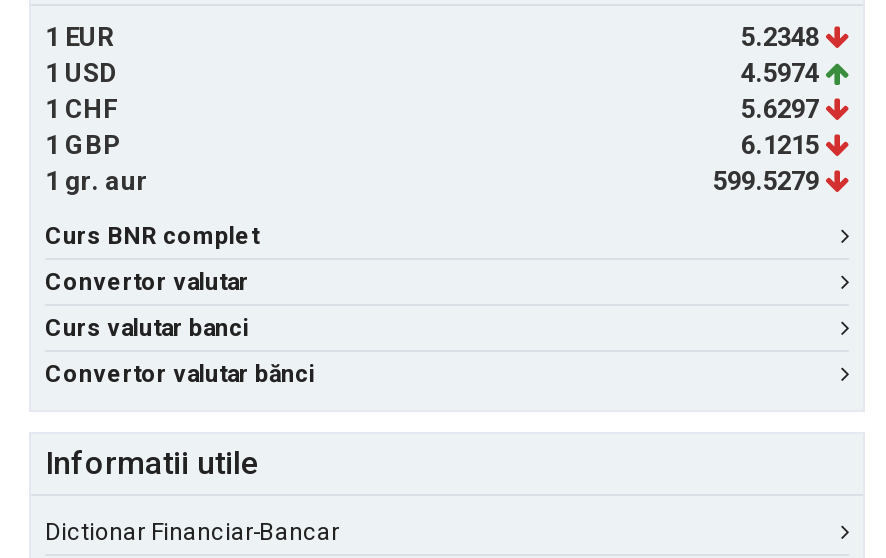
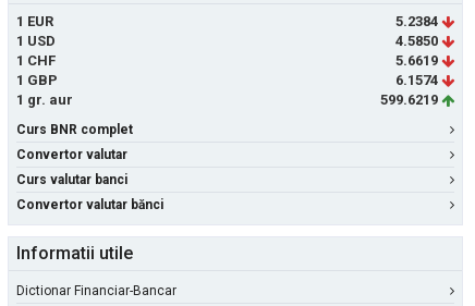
[741,22,819,52] 5.2348 -> [395,13,438,29] 5.2384
[741,58,819,88] 4.5974 -> [395,33,438,49] 4.5850
[741,94,819,124] 5.6297 -> [395,52,438,69] 5.6619
[741,130,819,160] 6.1215 -> [395,72,438,88] 6.1574
[713,166,819,196] 599.5279 -> [380,91,438,108] 599.6219

